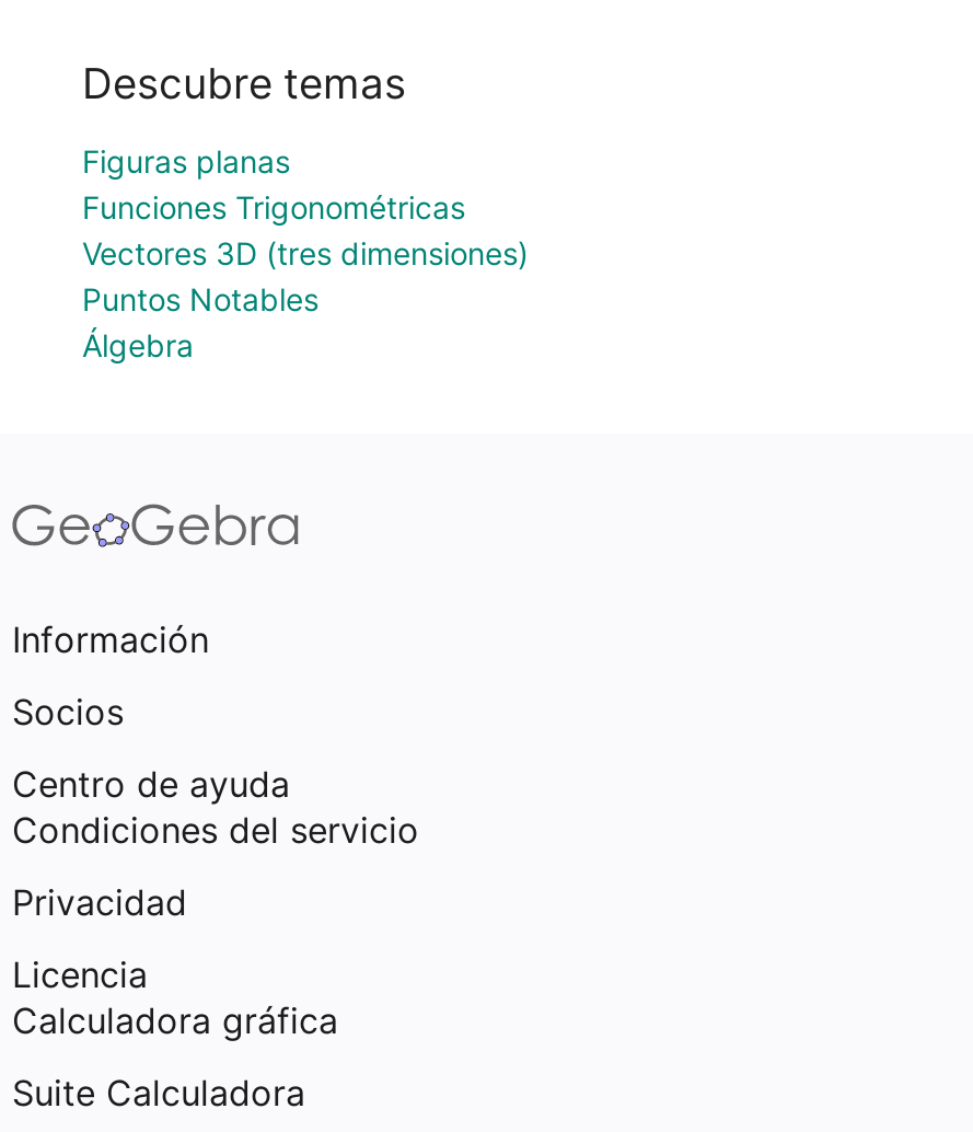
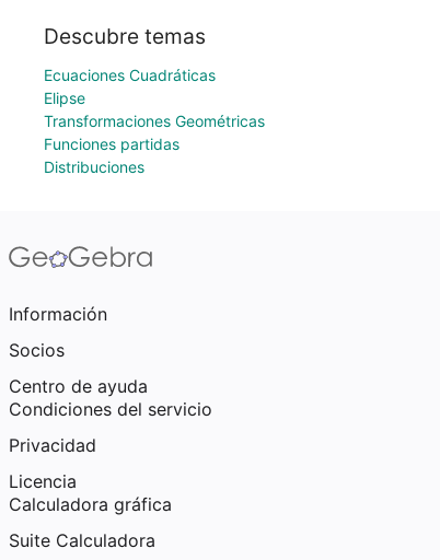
[82,142,529,363] Figuras planas | Funciones Trigonométricas | Vectores 3D (tres dimensiones) | Puntos Notables | Álgebra -> [44,66,265,176] Ecuaciones Cuadráticas | Elipse | Transformaciones Geométricas | Funciones partidas | Distribuciones

